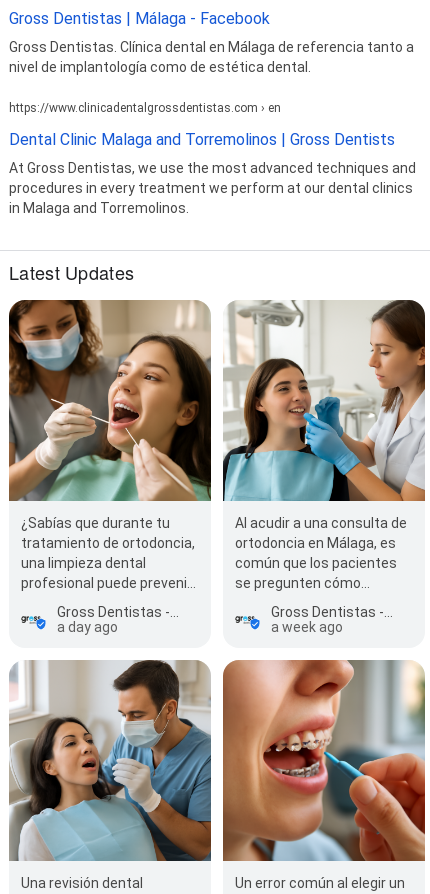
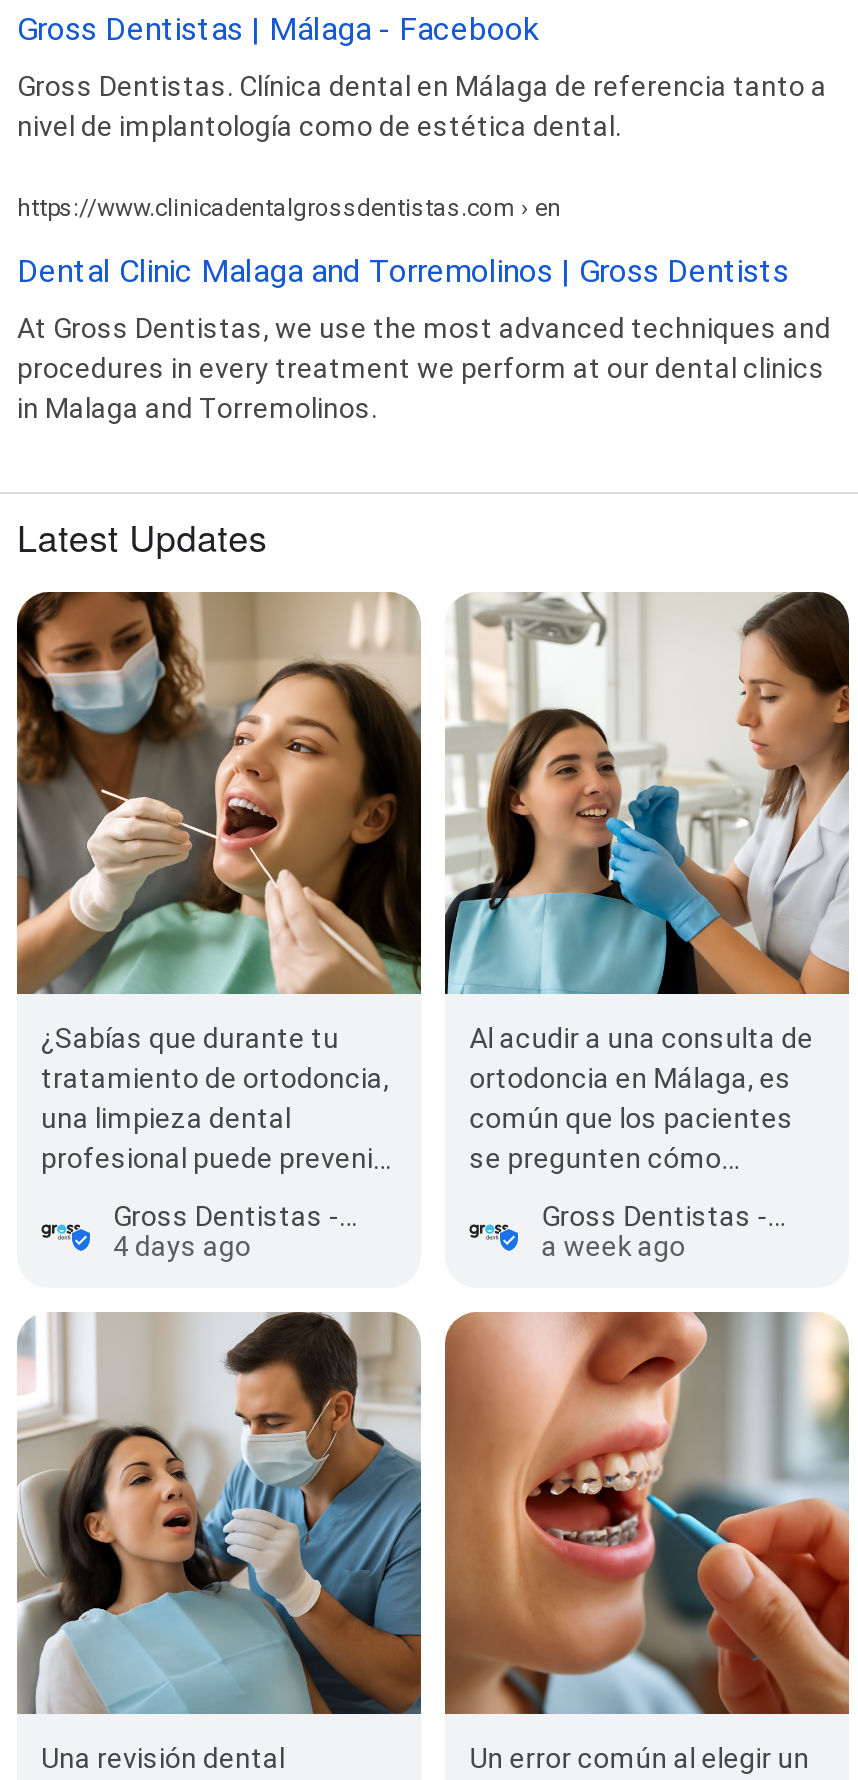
[57,619,118,635] a day ago -> [113,1231,251,1263] 4 days ago

